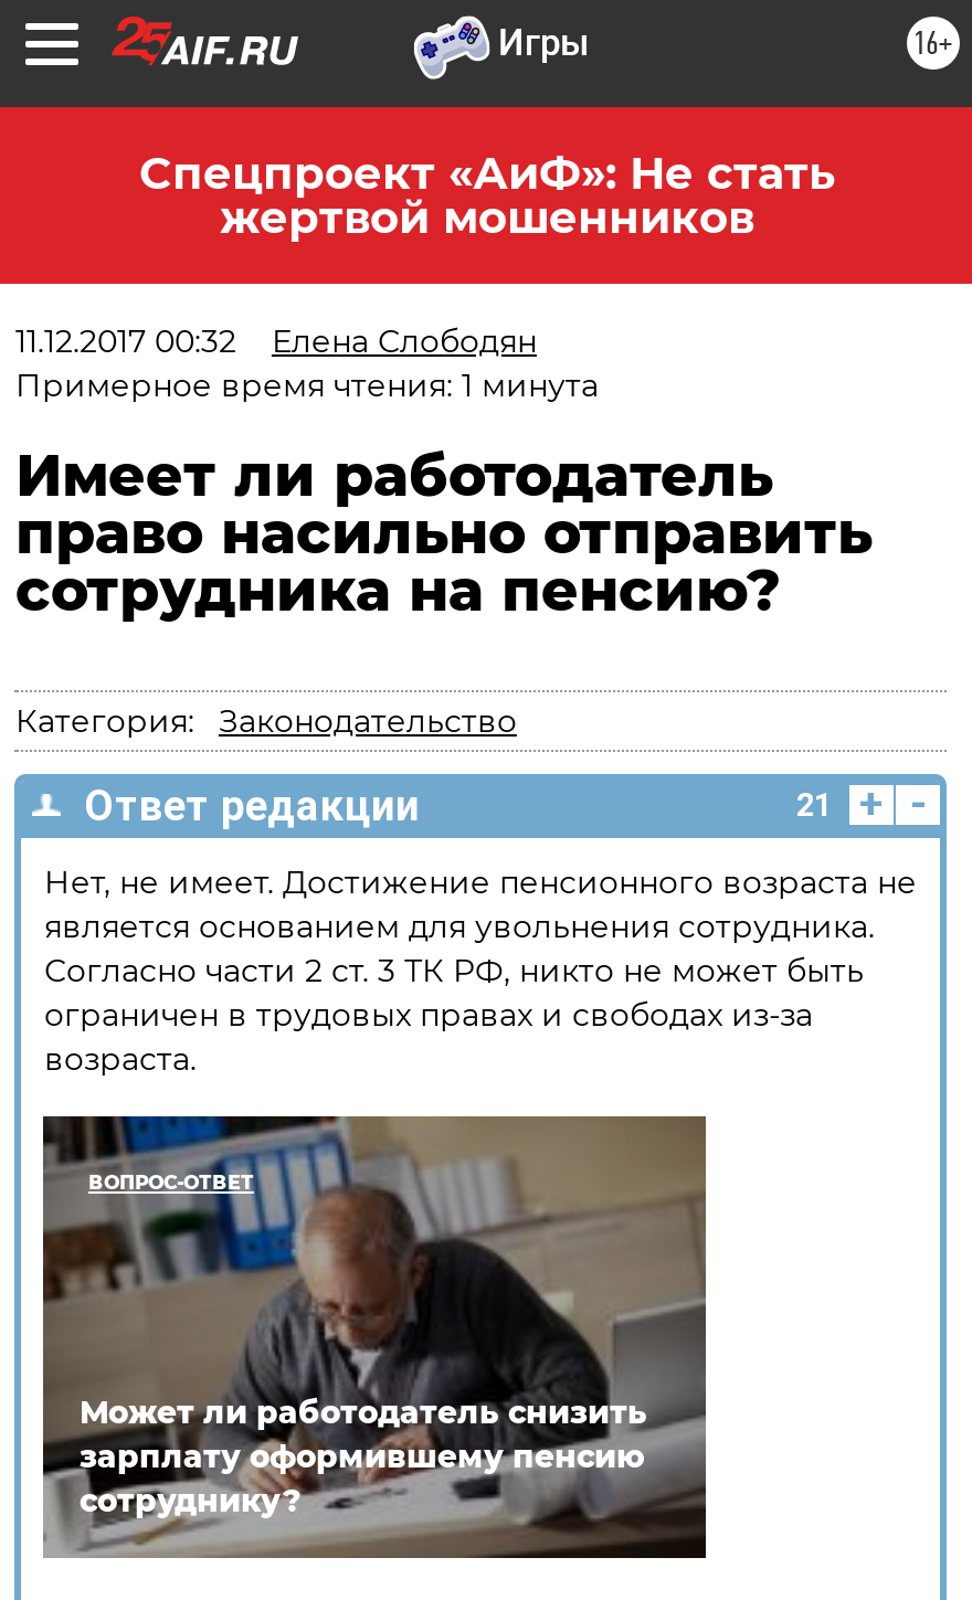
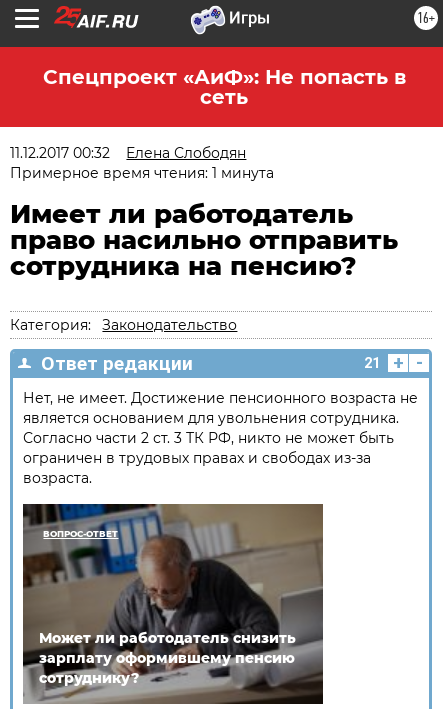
[139,147,835,244] Спецпроект «АиФ»: Не стать | жертвой мошенников -> [42,65,405,109] Спецпроект «АиФ»: Не попасть в | сеть

